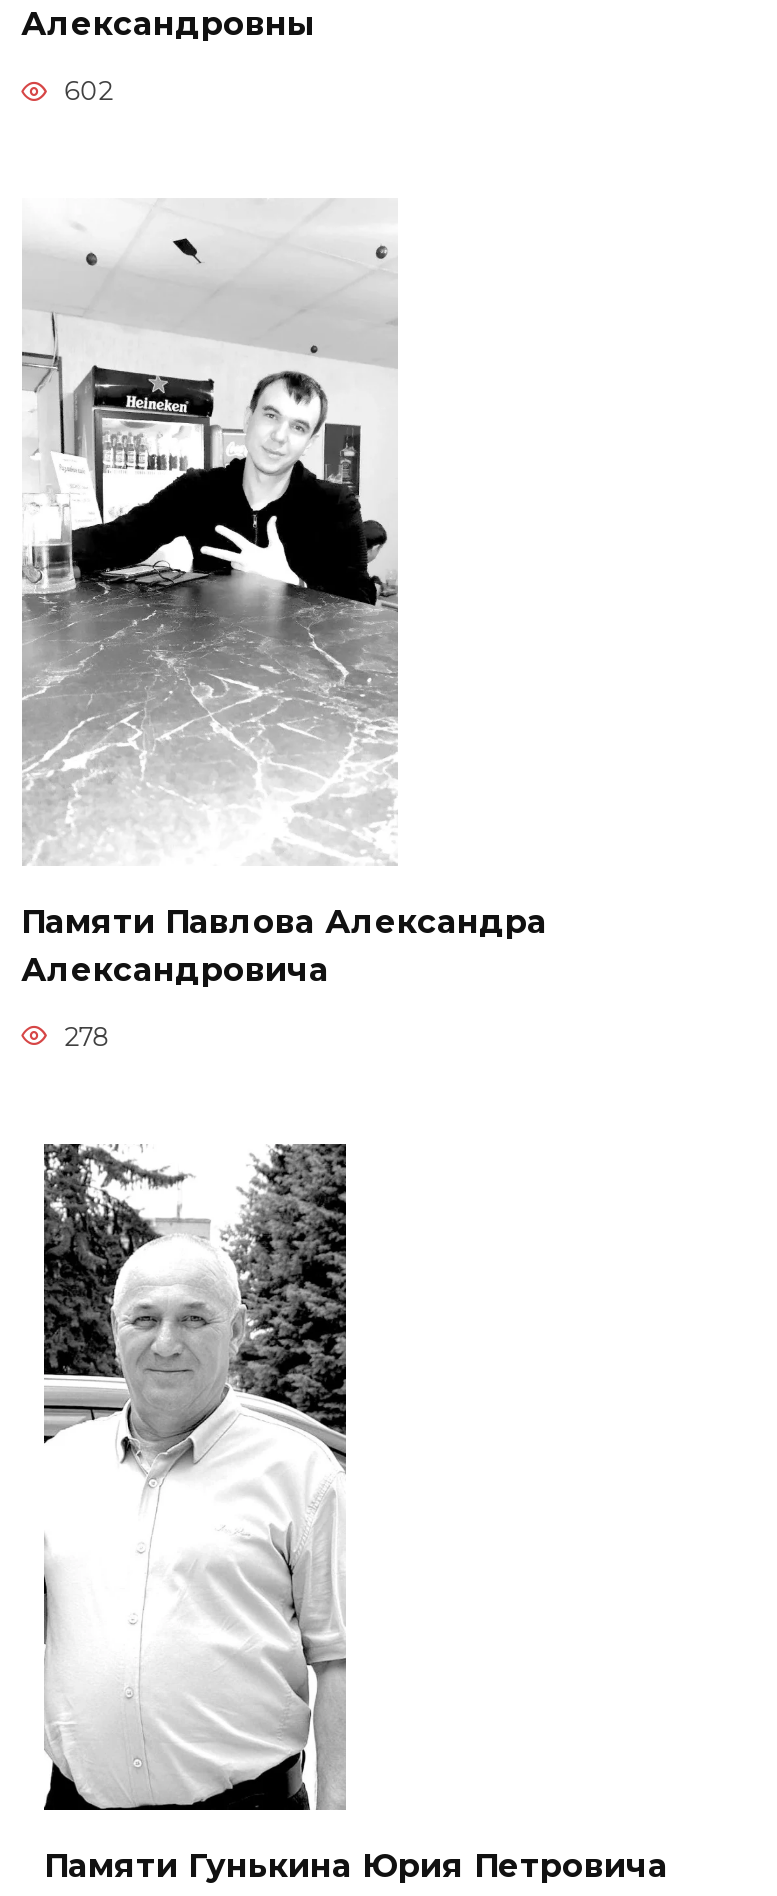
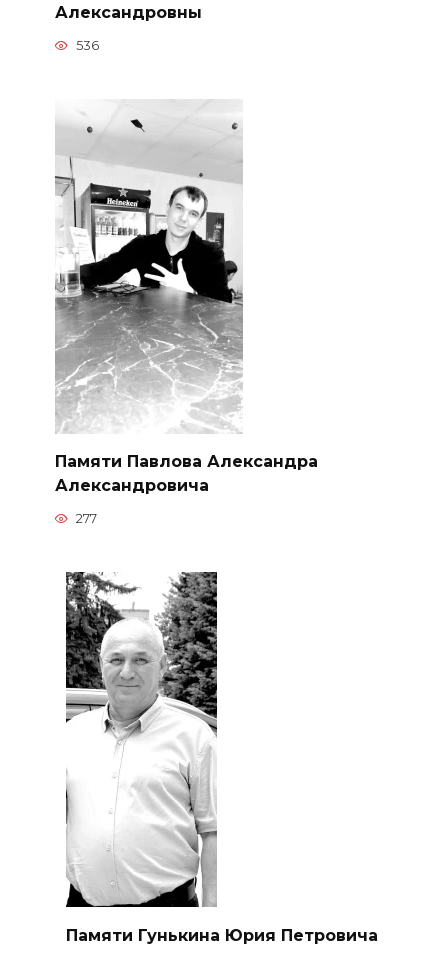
[64,76,112,106] 602 -> [76,38,99,53] 536
[64,1021,110,1051] 278 -> [76,511,97,526] 277

